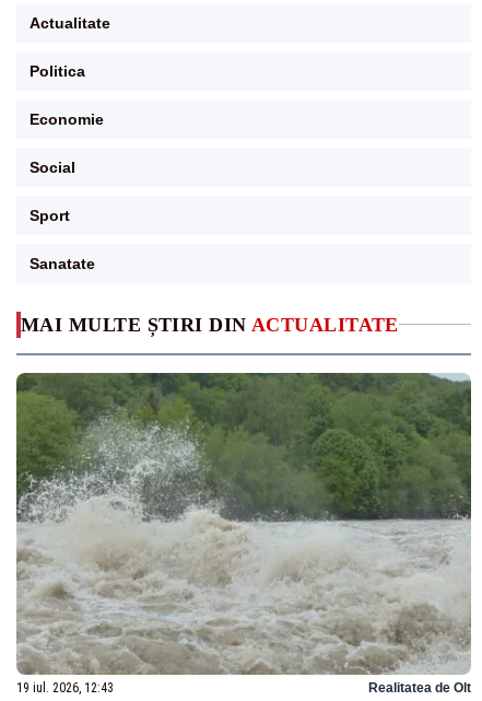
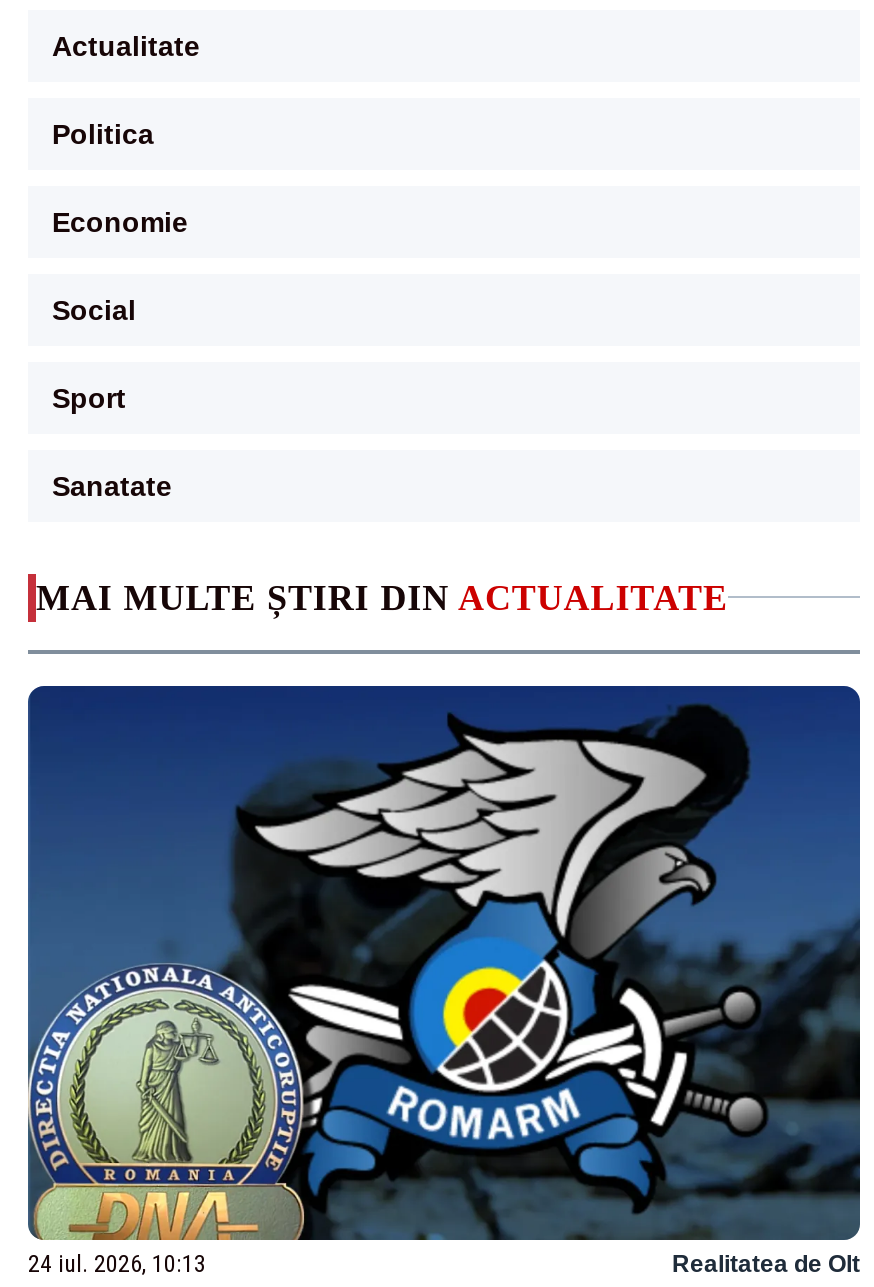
[15,372,472,696] [image] | 19 iul. 2026, 12:43 -> [28,686,862,1279] [image] | 24 iul. 2026, 10:13

